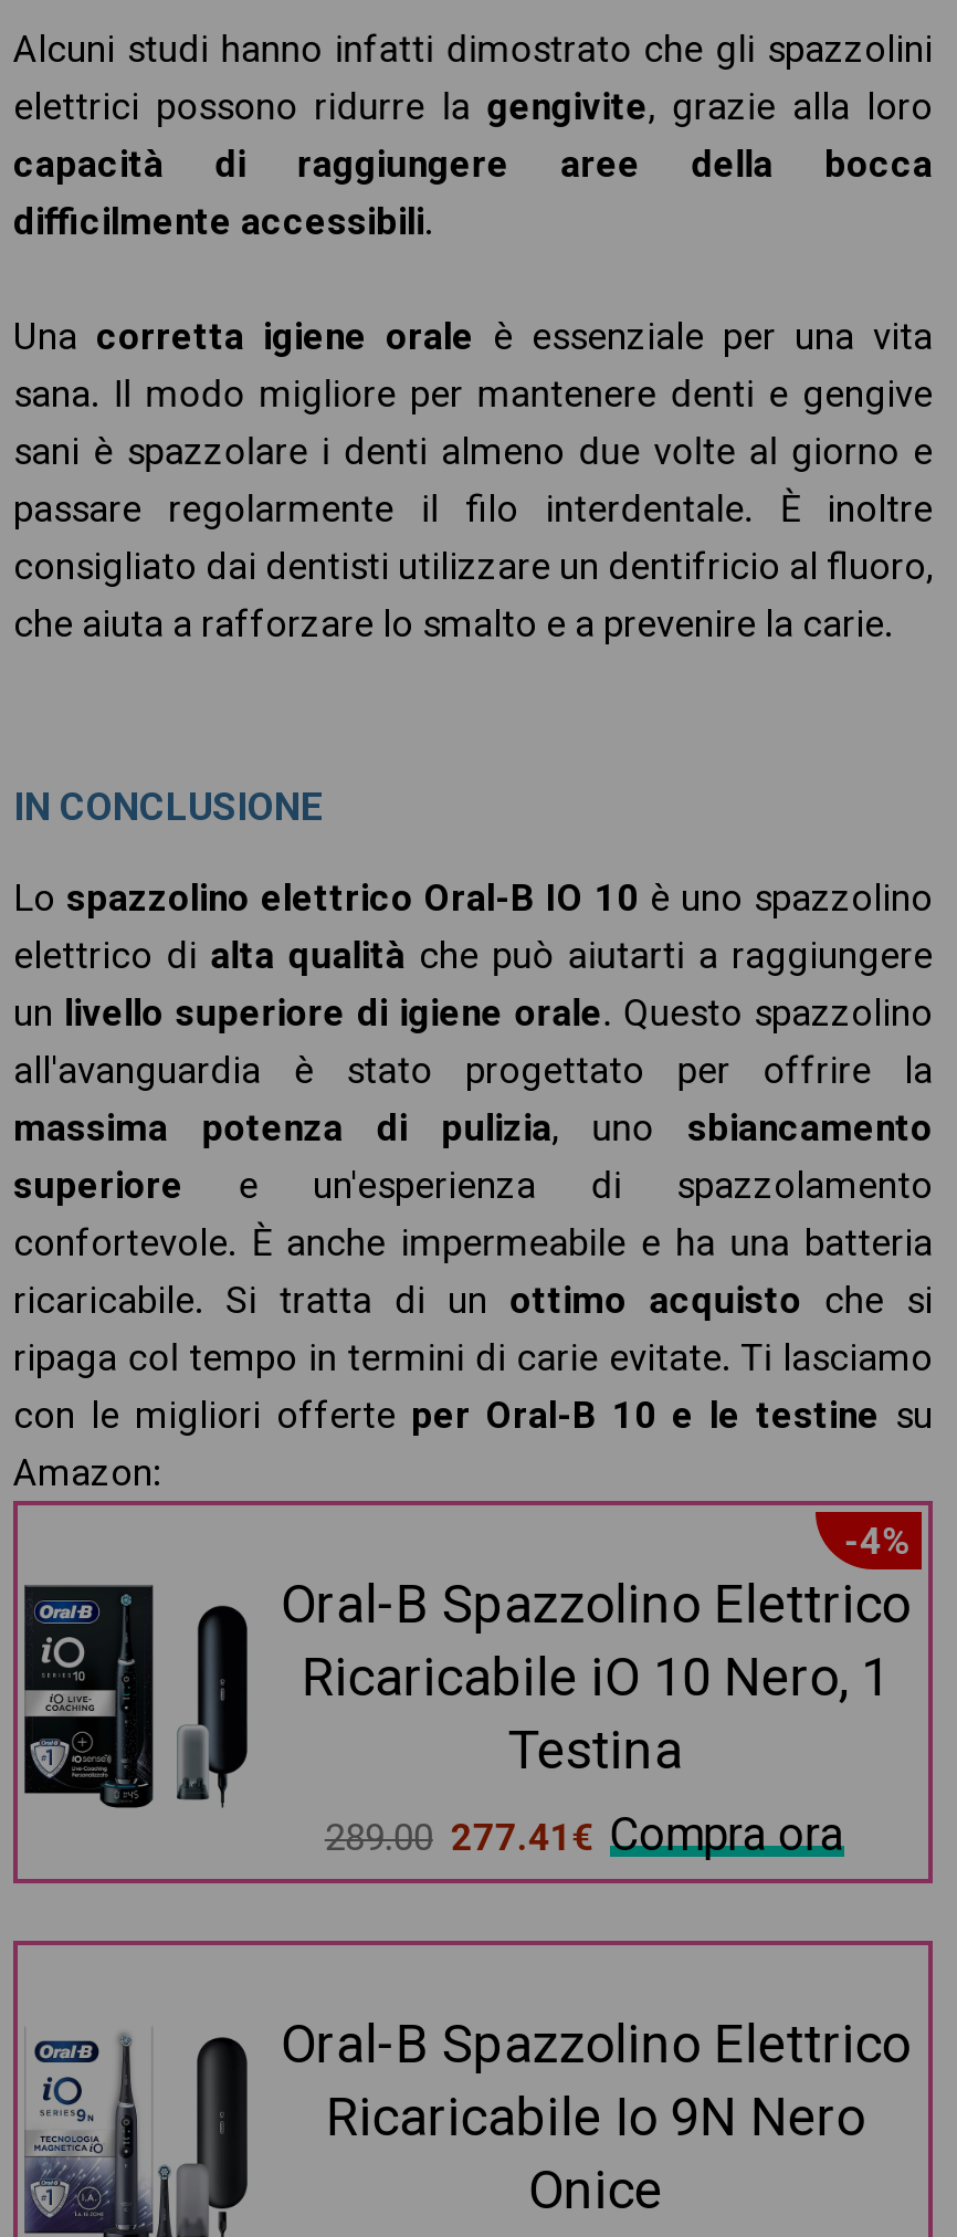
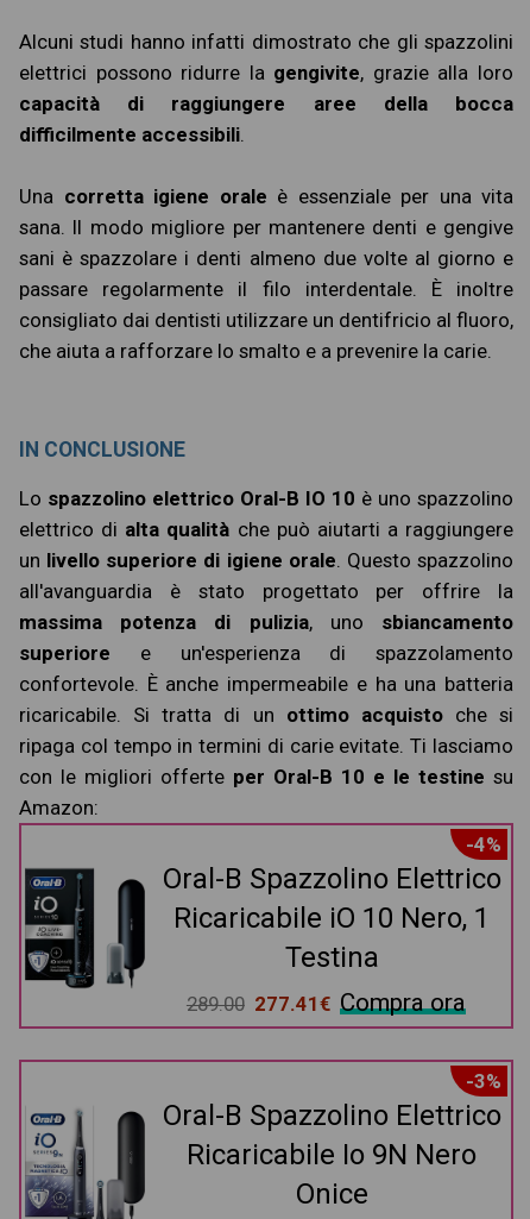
none -> [466,1069,501,1092] -3%

